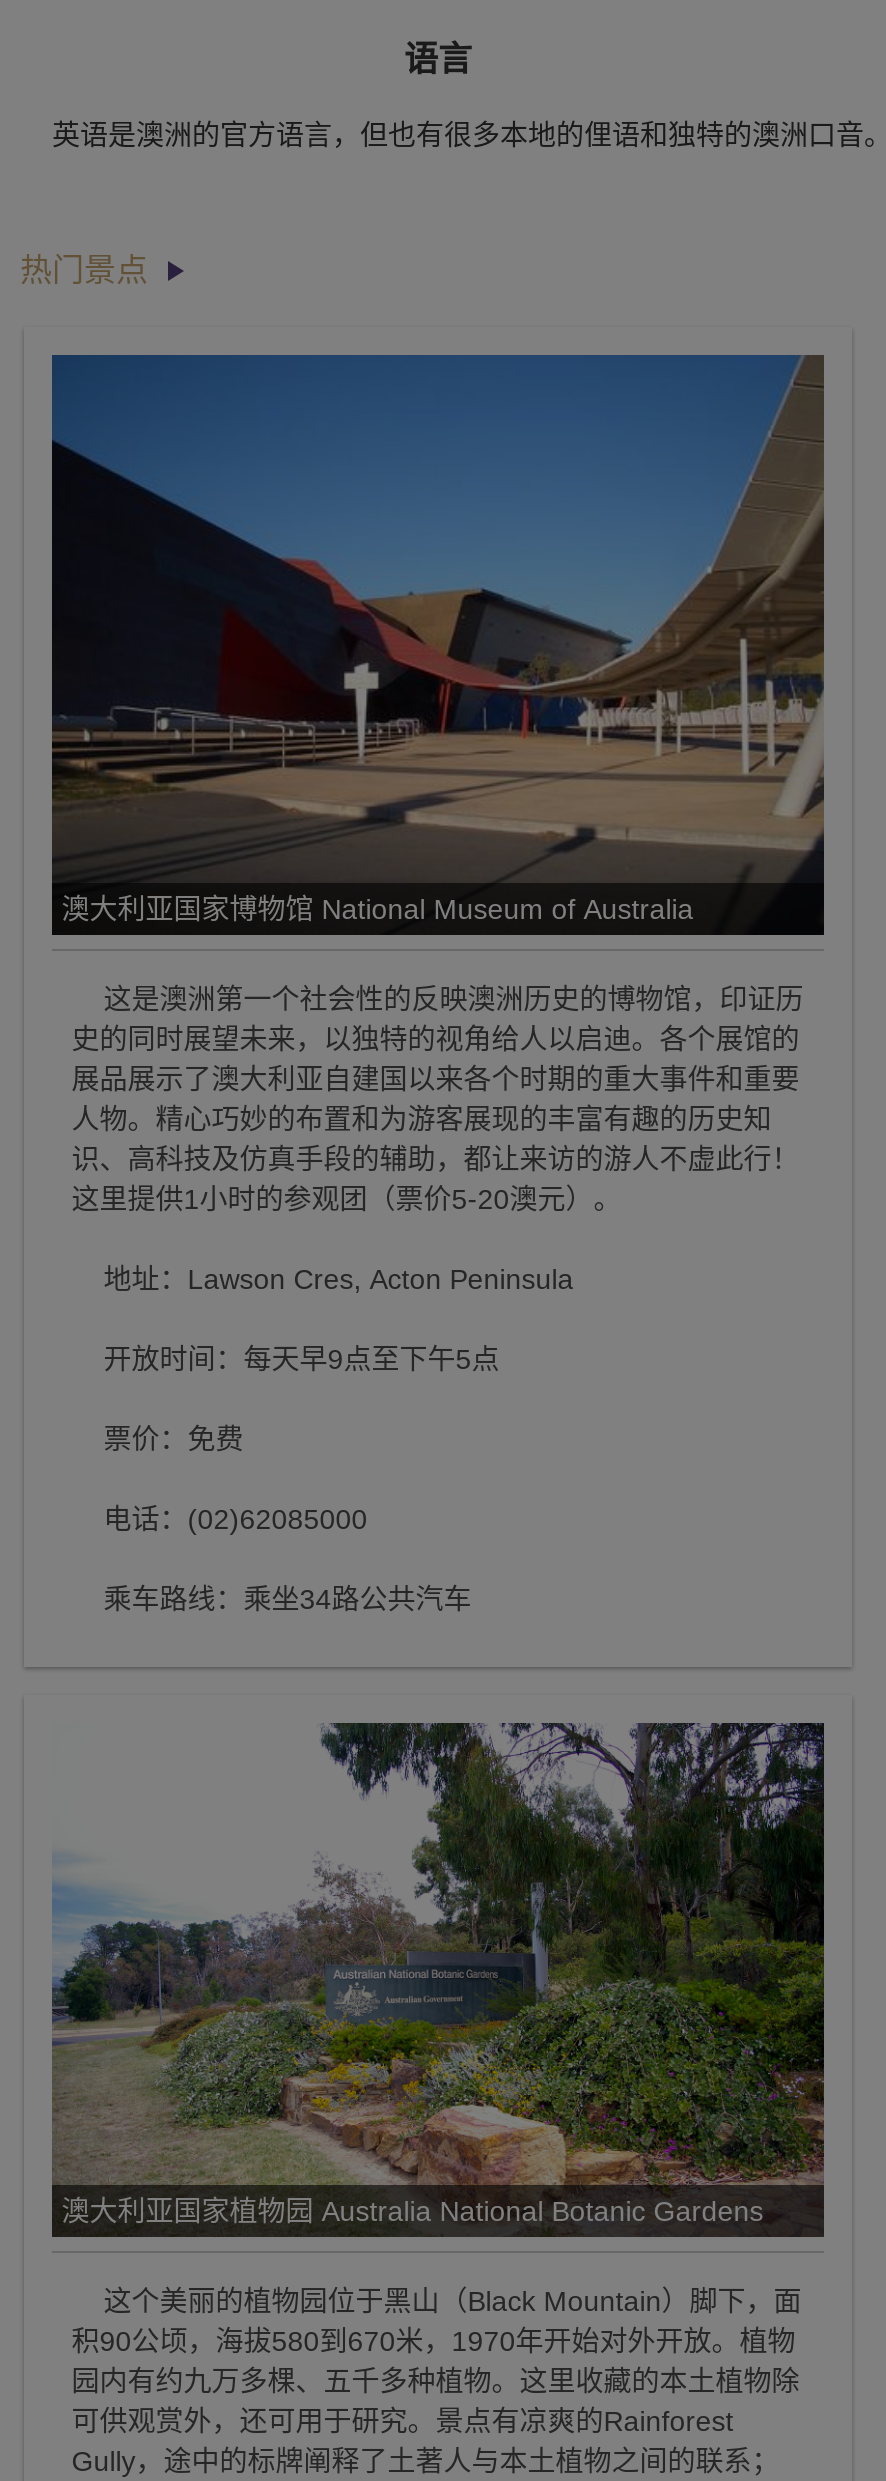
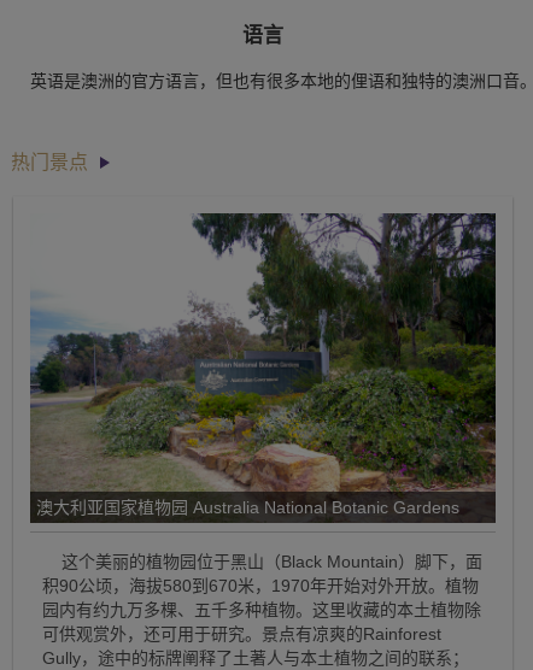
[50,353,826,1615] [image] | 澳大利亚国家博物馆 National Museum of Australia | 这是澳洲第一个社会性的反映澳洲历史的博物馆，印证历 | 史的同时展望未来，以独特的视角给人以启迪。各个展馆的 | 展品展示了澳大利亚自建国以来各个时期的重大事件和重要 | 人物。精心巧妙的布置和为游客展现的丰富有趣的历史知 | 识、高科技及仿真手段的辅助，都让来访的游人不虚此行！ | 这里提供1小时的参观团（票价5-20澳元）。 | 地址：Lawson Cres, Acton Peninsula | 开放时间：每天早9点至下午5点 | 票价：免费 | 电话：(02)62085000 | 乘车路线：乘坐34路公共汽车 -> none

